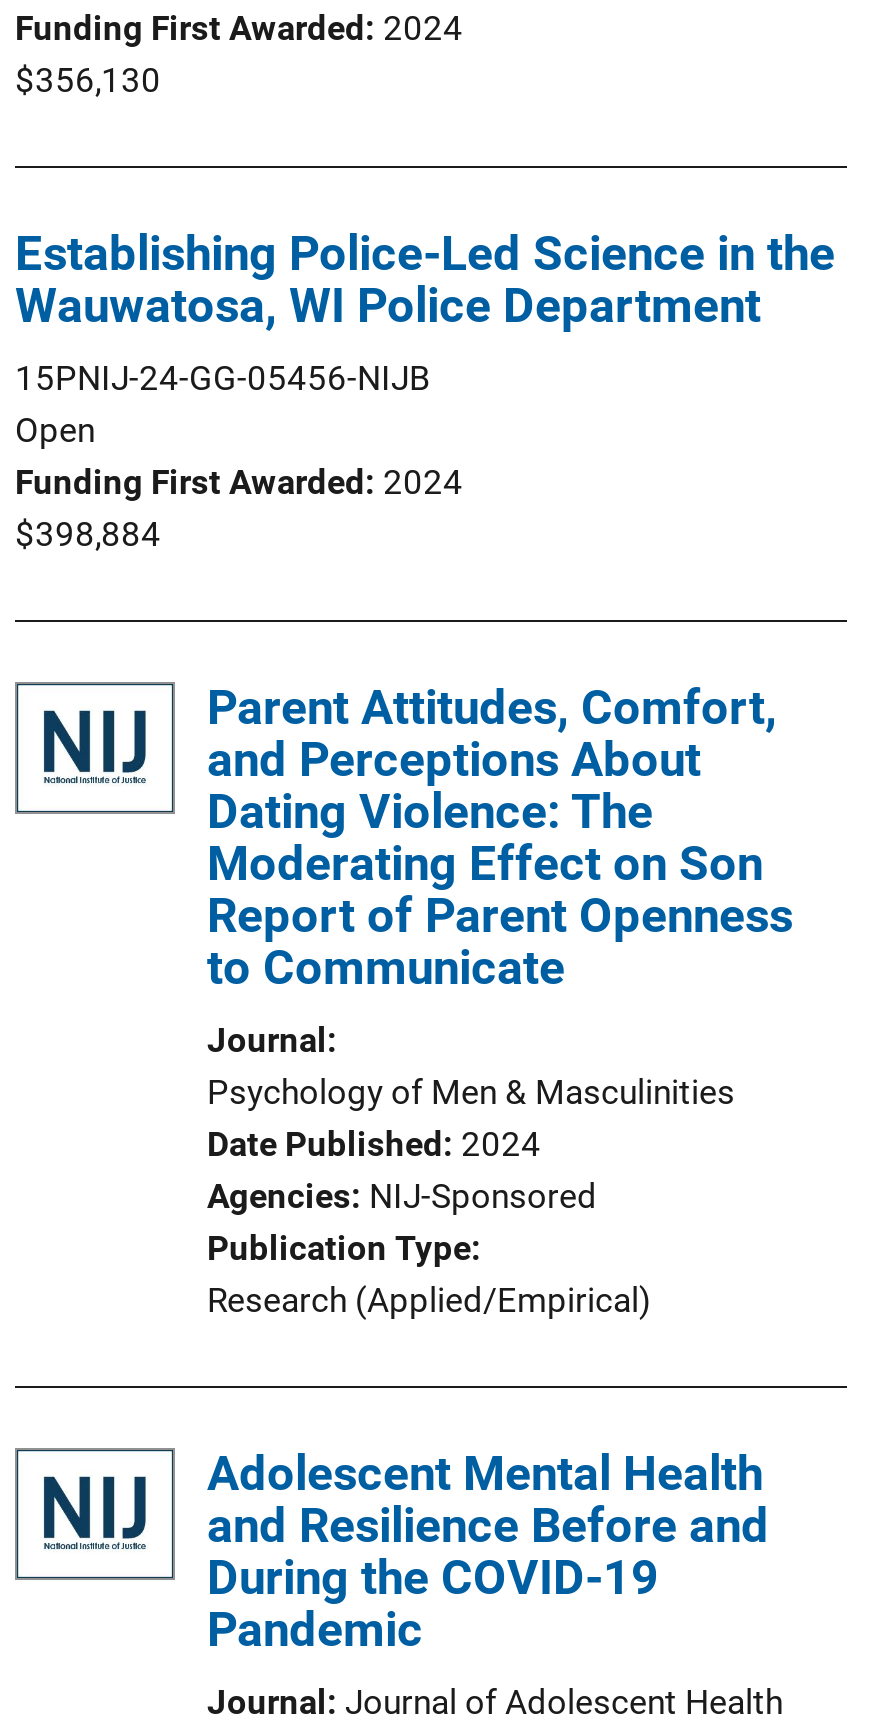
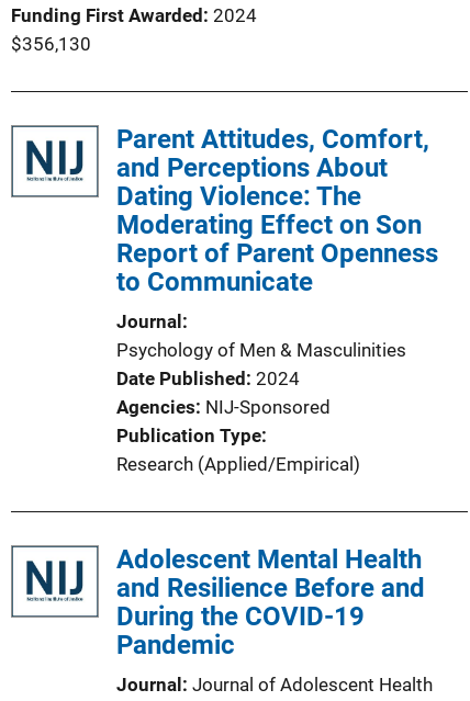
[15,226,835,554] Establishing Police-Led Science in the | Wauwatosa, WI Police Department | 15PNIJ-24-GG-05456-NIJB | Open | Funding First Awarded 2024 | $398,884 -> none

